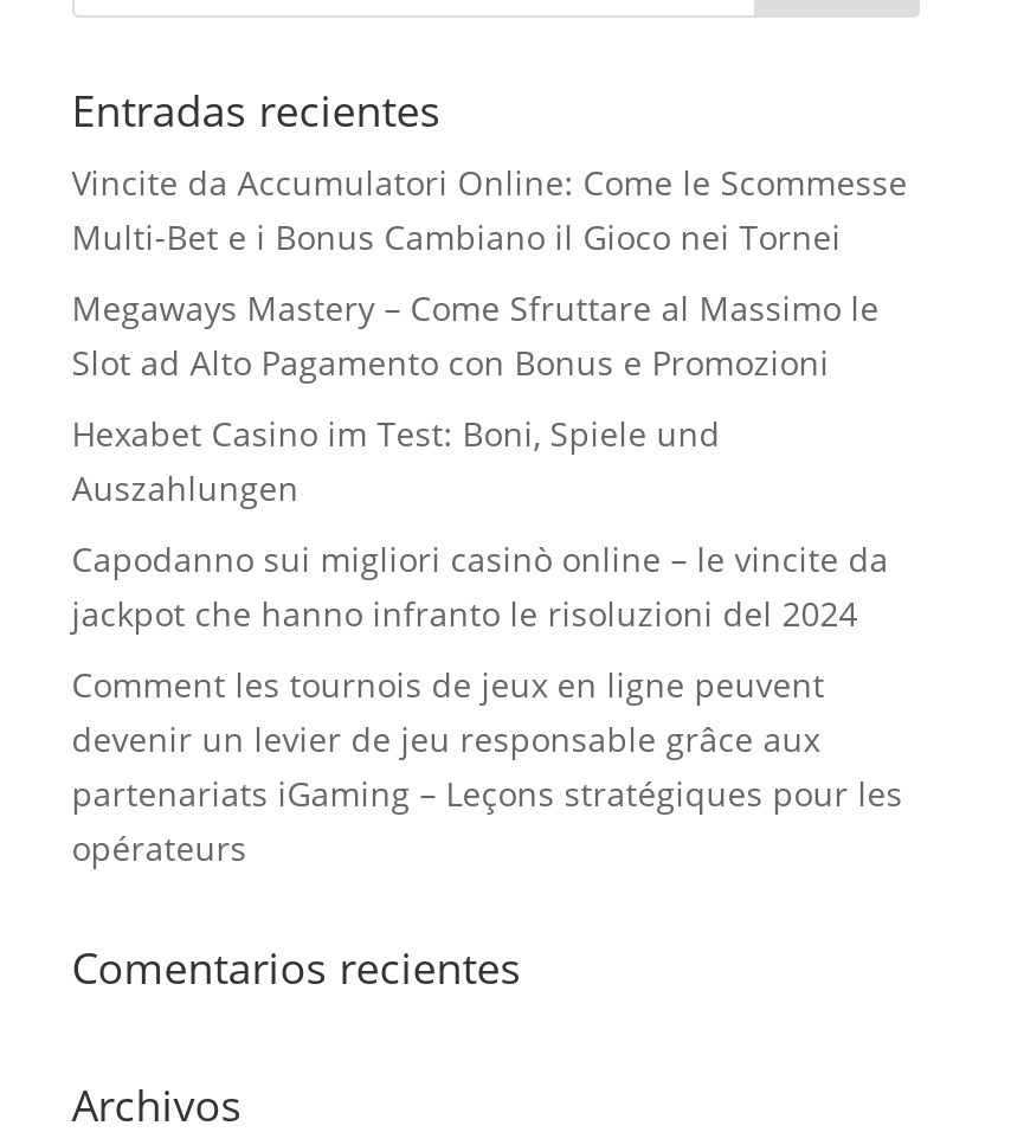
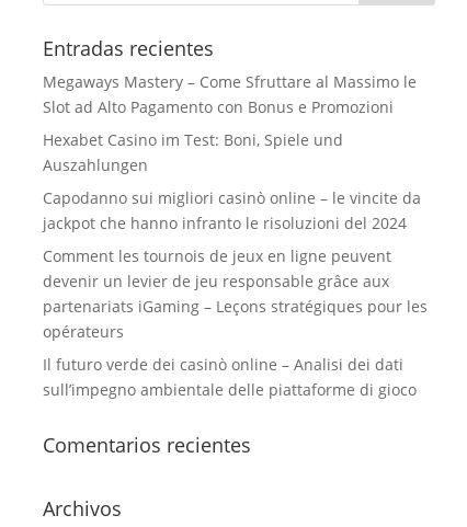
[72,160,908,259] Vincite da Accumulatori Online: Come le Scommesse | Multi‑Bet e i Bonus Cambiano il Gioco nei Tornei -> none
moved [72,285,903,870] -> [43,71,427,342]: Megaways Mastery – Come Sfruttare al Massimo le | Slot ad Alto Pagamento con Bonus e Promozioni | Hexabet Casino im Test: Boni, Spiele und | ... | partenariats iGaming – Leçons stratégiques pour les | opérateurs
none -> [43,354,416,400] Il futuro verde dei casinò online – Analisi dei dati | sull’impegno ambientale delle piattaforme di gioco

